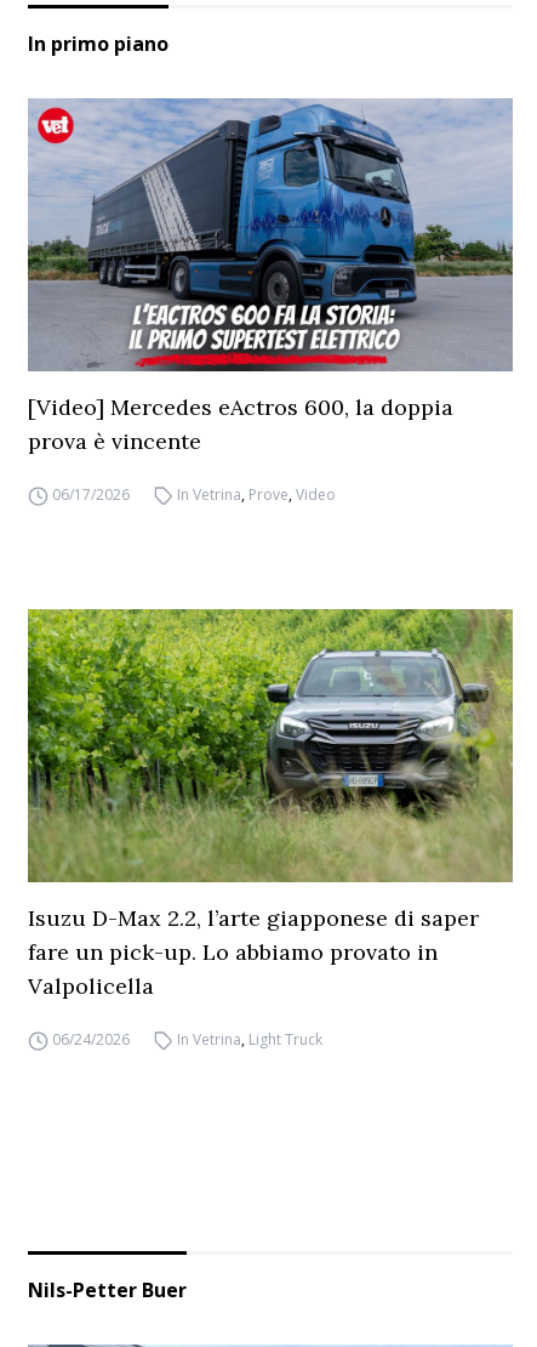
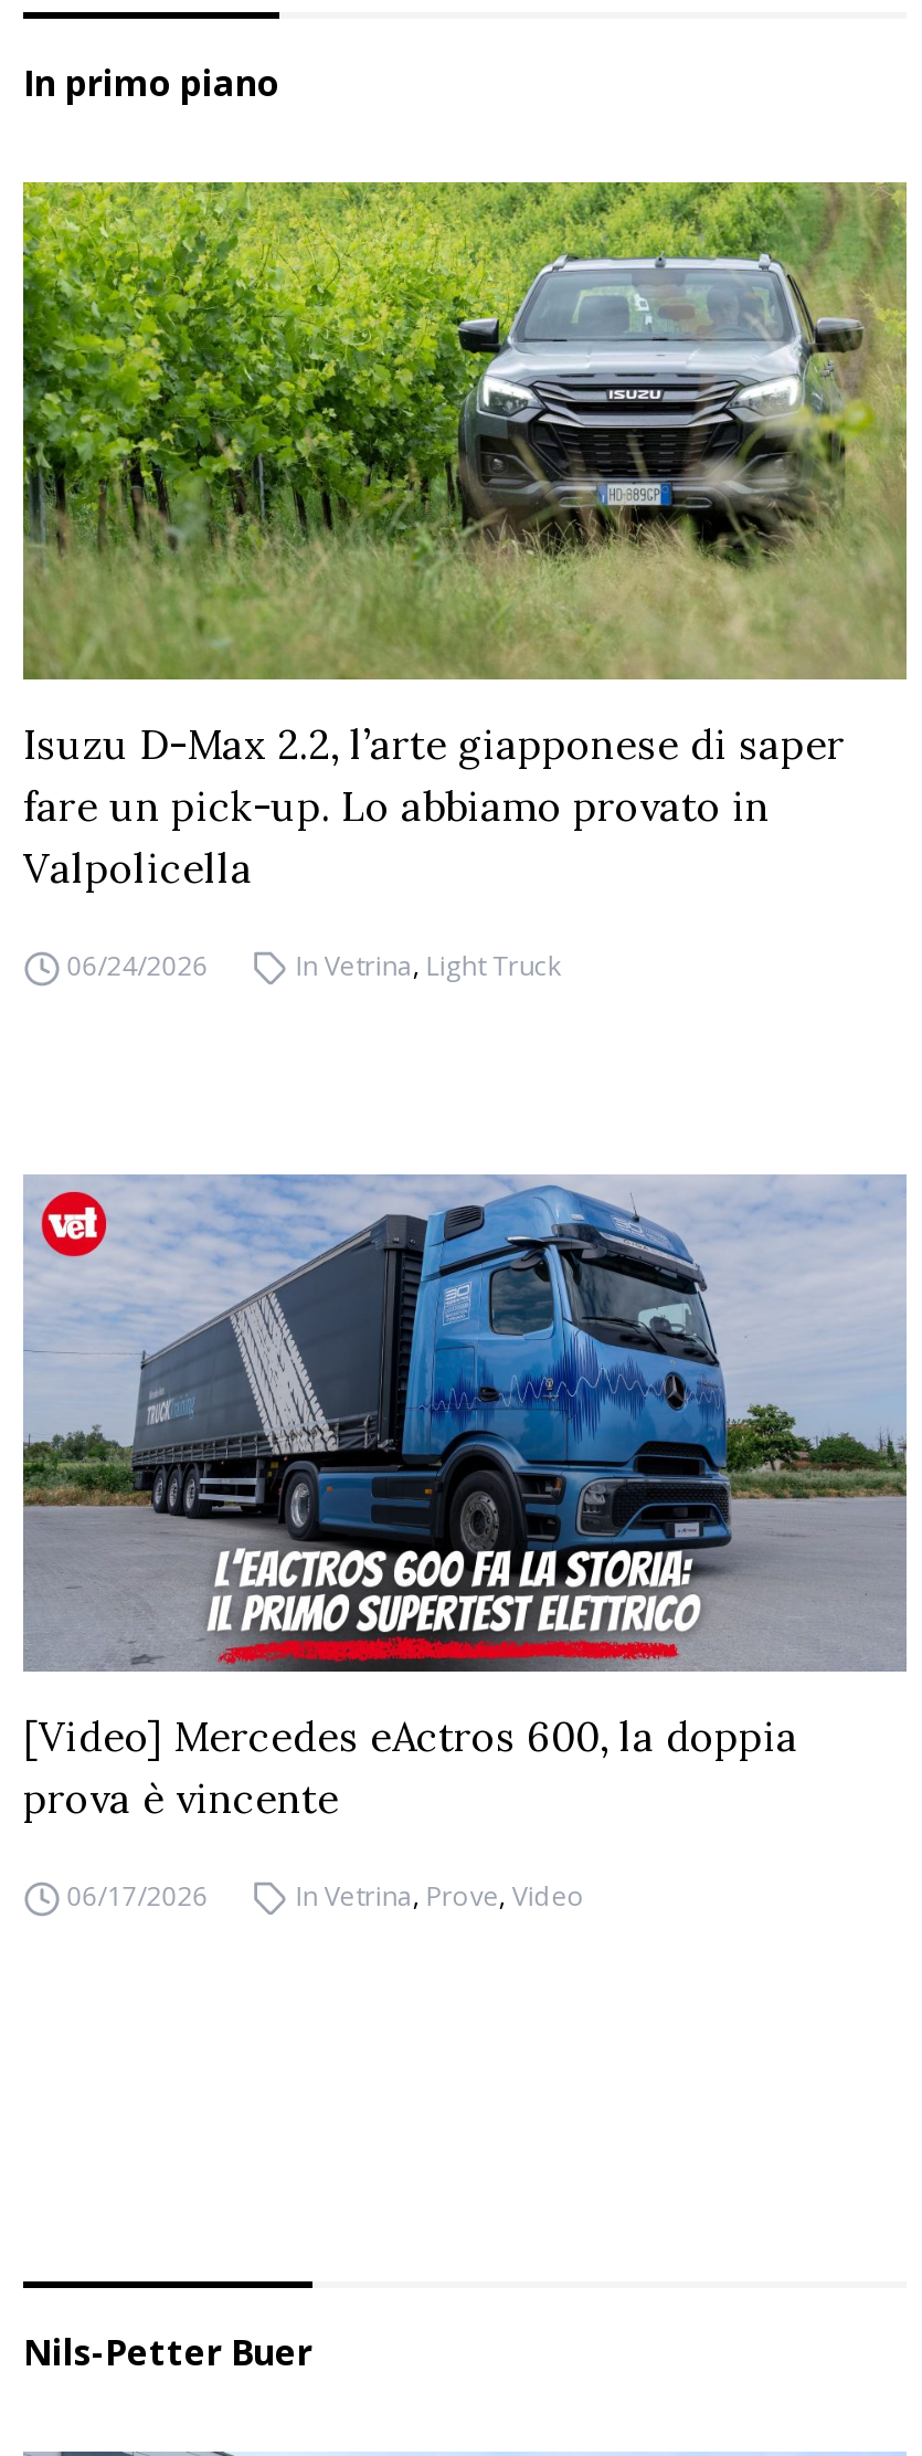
moved [27,97,513,505] -> [23,1172,907,1915]: [image] | [Video] Mercedes eActros 600, la doppia | prova è vincente | 06/17/2026 | In Vetrina, Prove, Video
moved [25,607,514,1050] -> [19,178,909,984]: [image] | Isuzu D-Max 2.2, l’arte giapponese di saper | fare un pick-up. Lo abbiamo provato in | Valpolicella | 06/24/2026 | In Vetrina, Light Truck

